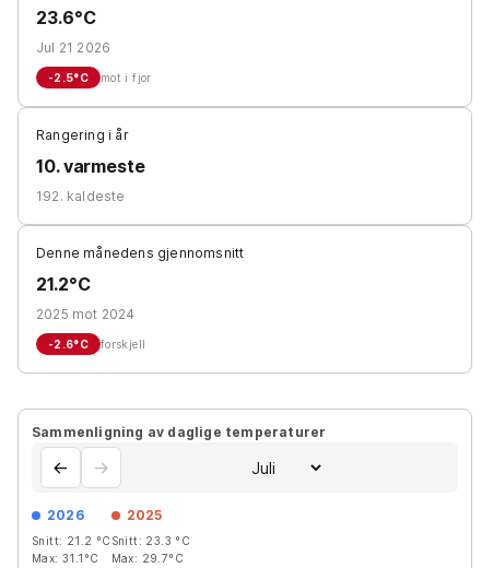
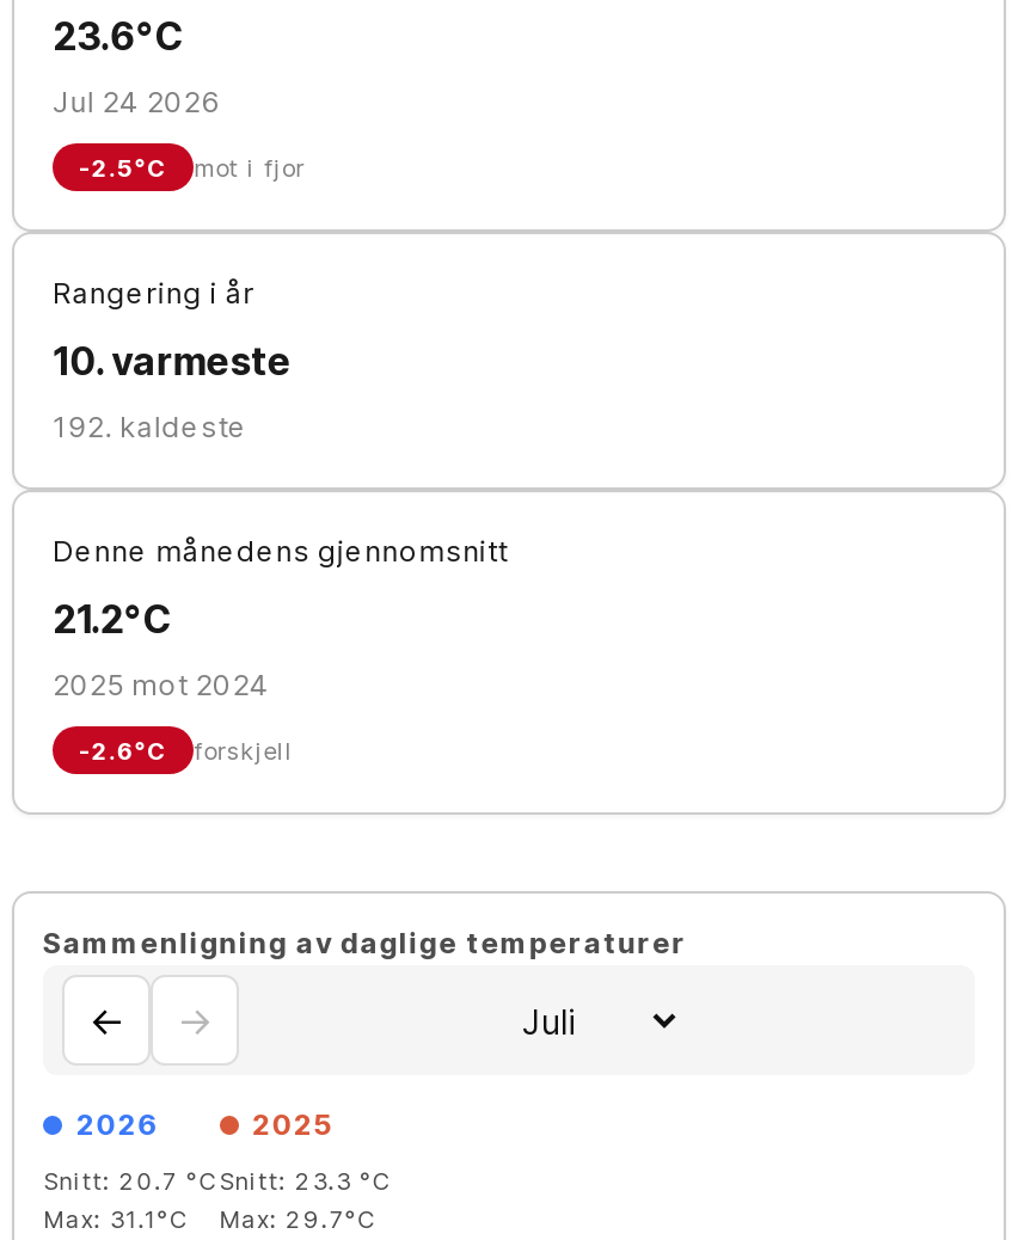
[36,39,111,56] Jul 21 2026 -> [53,84,220,119] Jul 24 2026
[32,534,190,547] Snitt: 21.2 °C Snitt: 23.3 °C -> [43,1166,392,1195] Snitt: 20.7 °C Snitt: 23.3 °C

